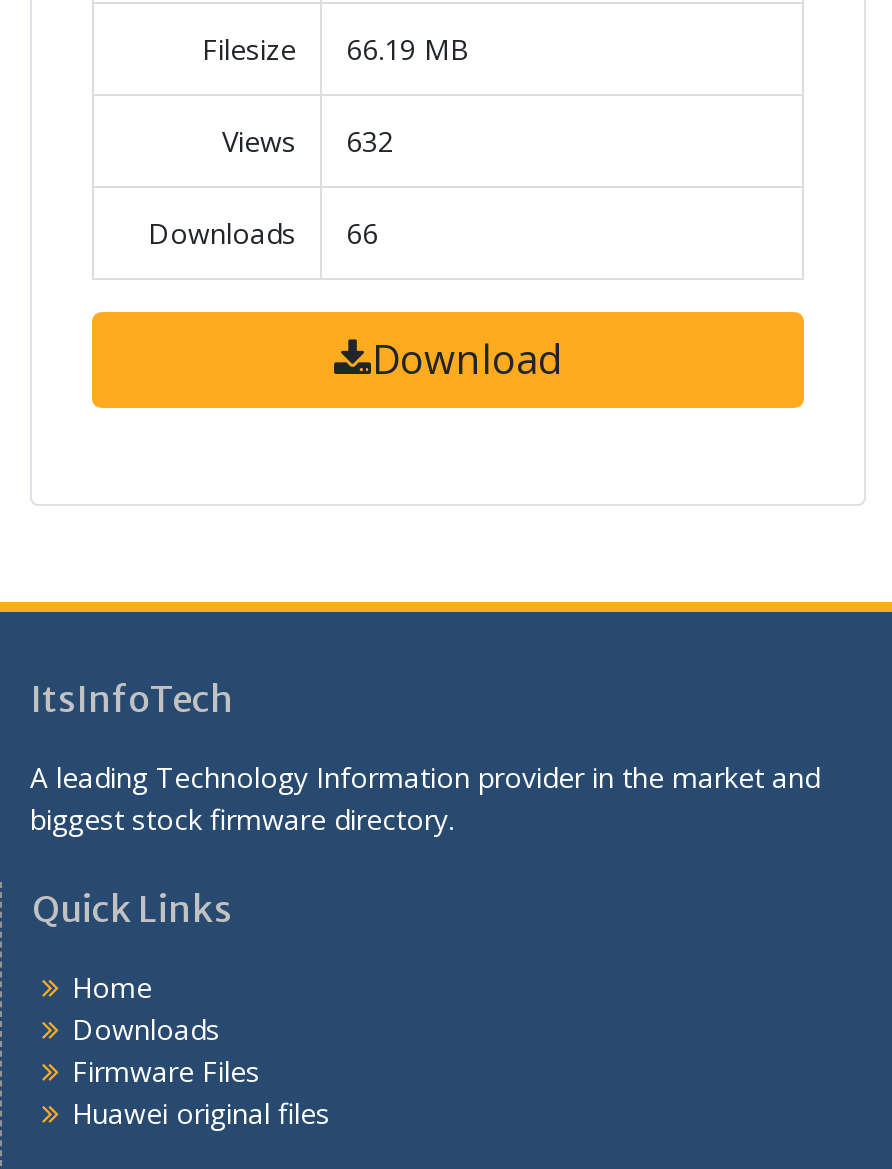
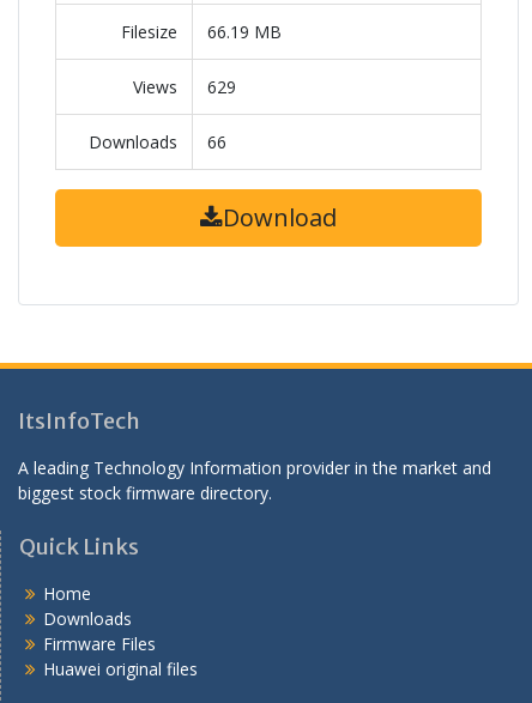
[222,123,394,161] Views 632 -> [133,76,236,99] Views 629

